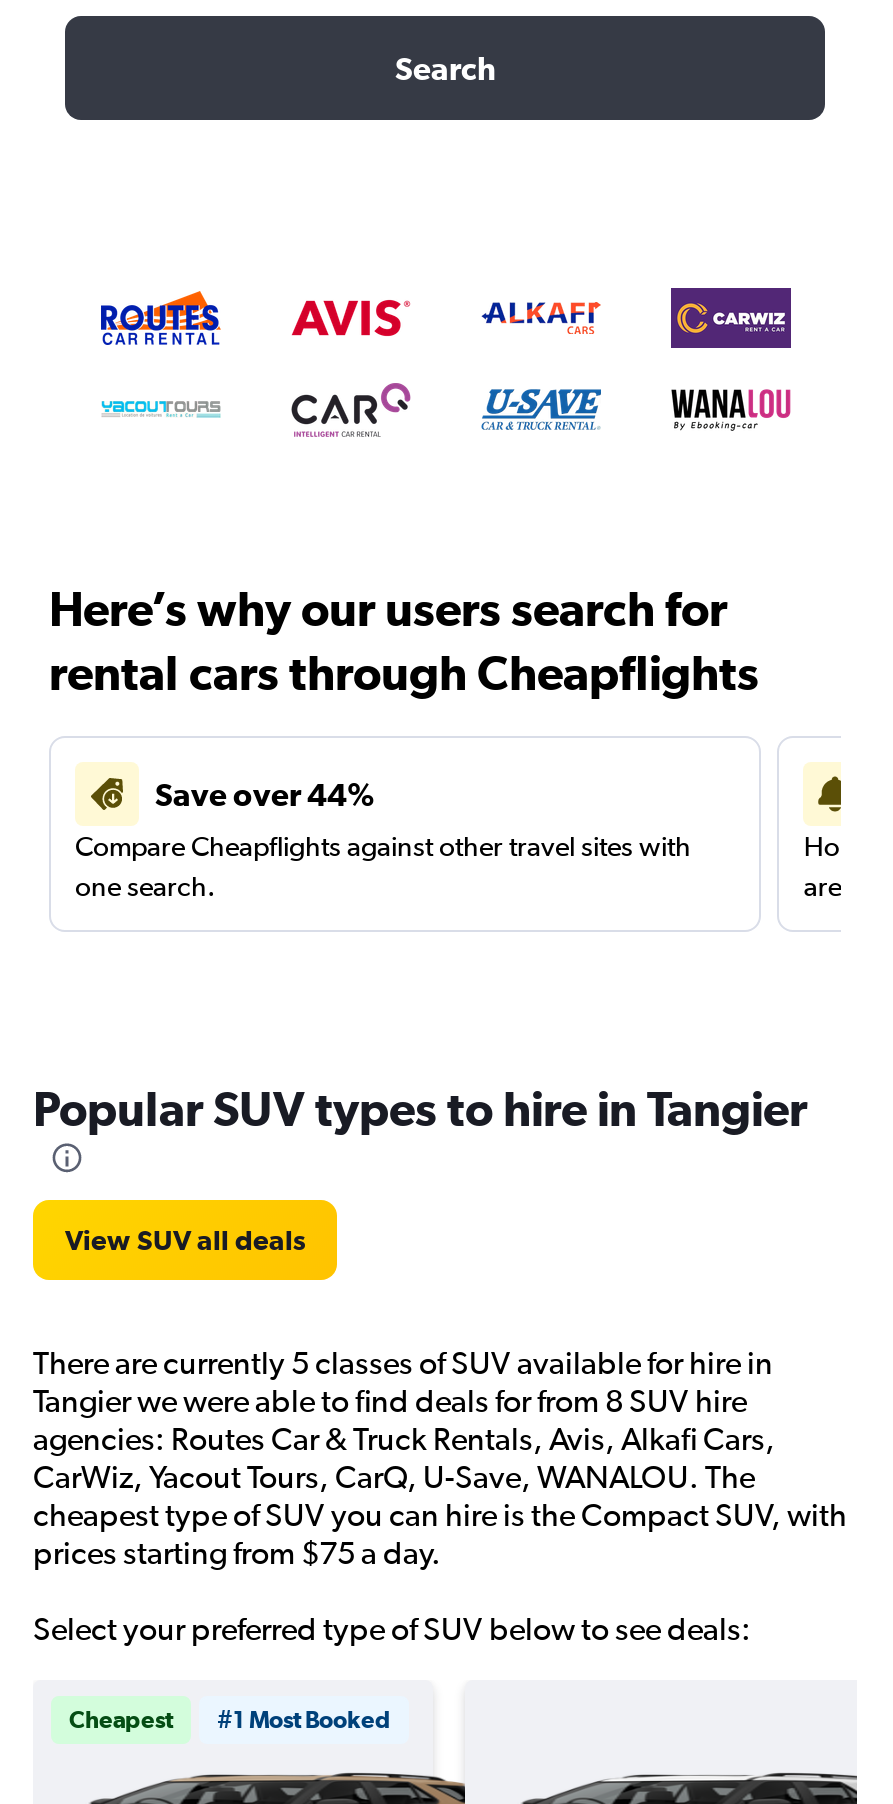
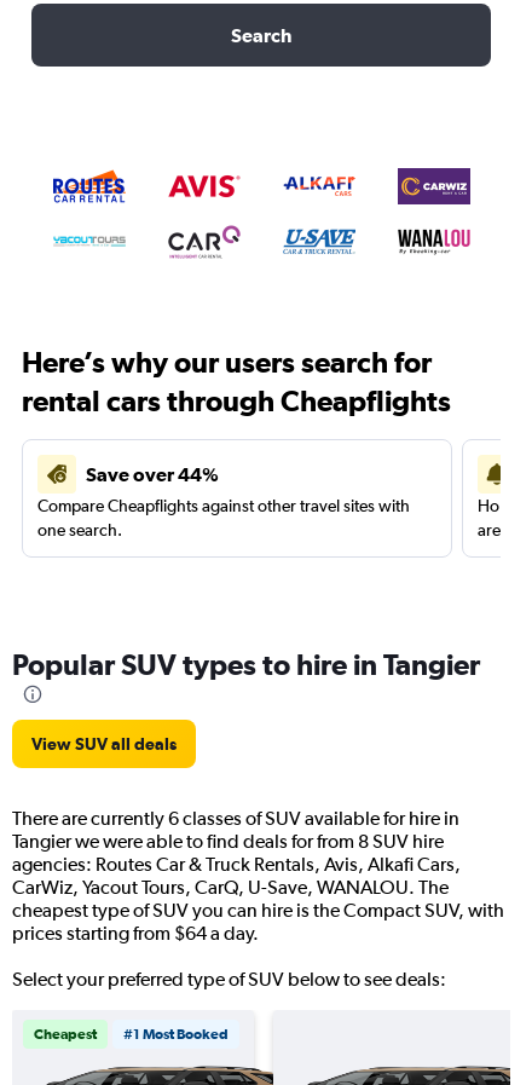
[33,1344,773,1382] There are currently 5 classes of SUV available for hire in -> [12,807,459,830] There are currently 6 classes of SUV available for hire in
[33,1534,441,1572] prices starting from $75 a day. -> [12,922,259,945] prices starting from $64 a day.

